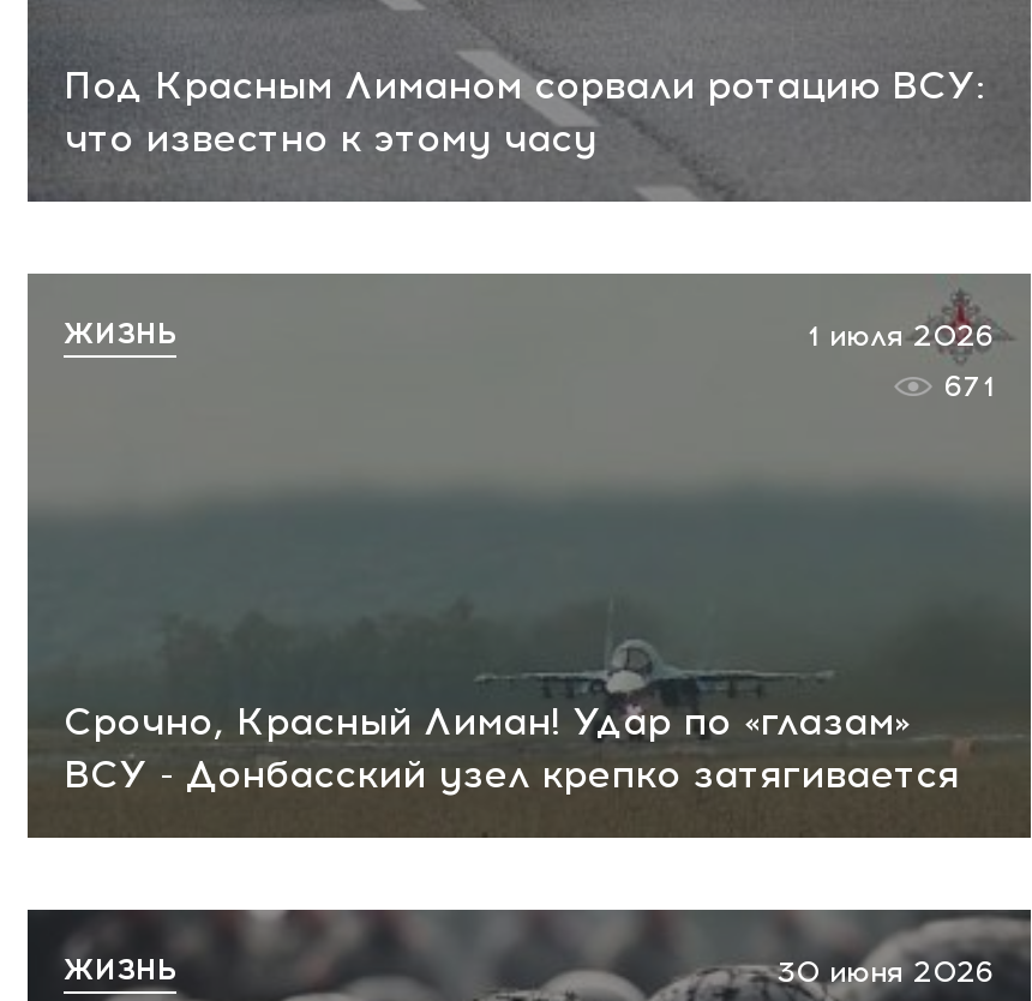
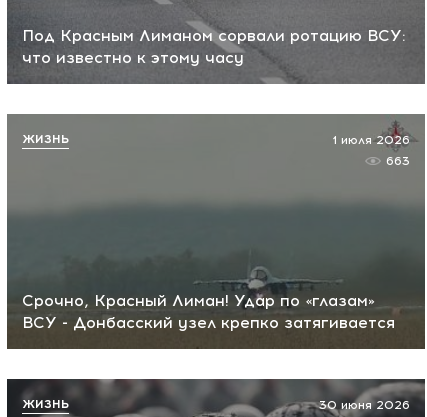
[944,370,995,404] 671 -> [386,154,410,168] 663

